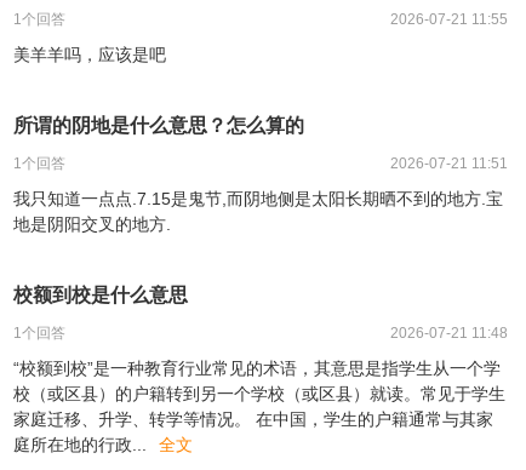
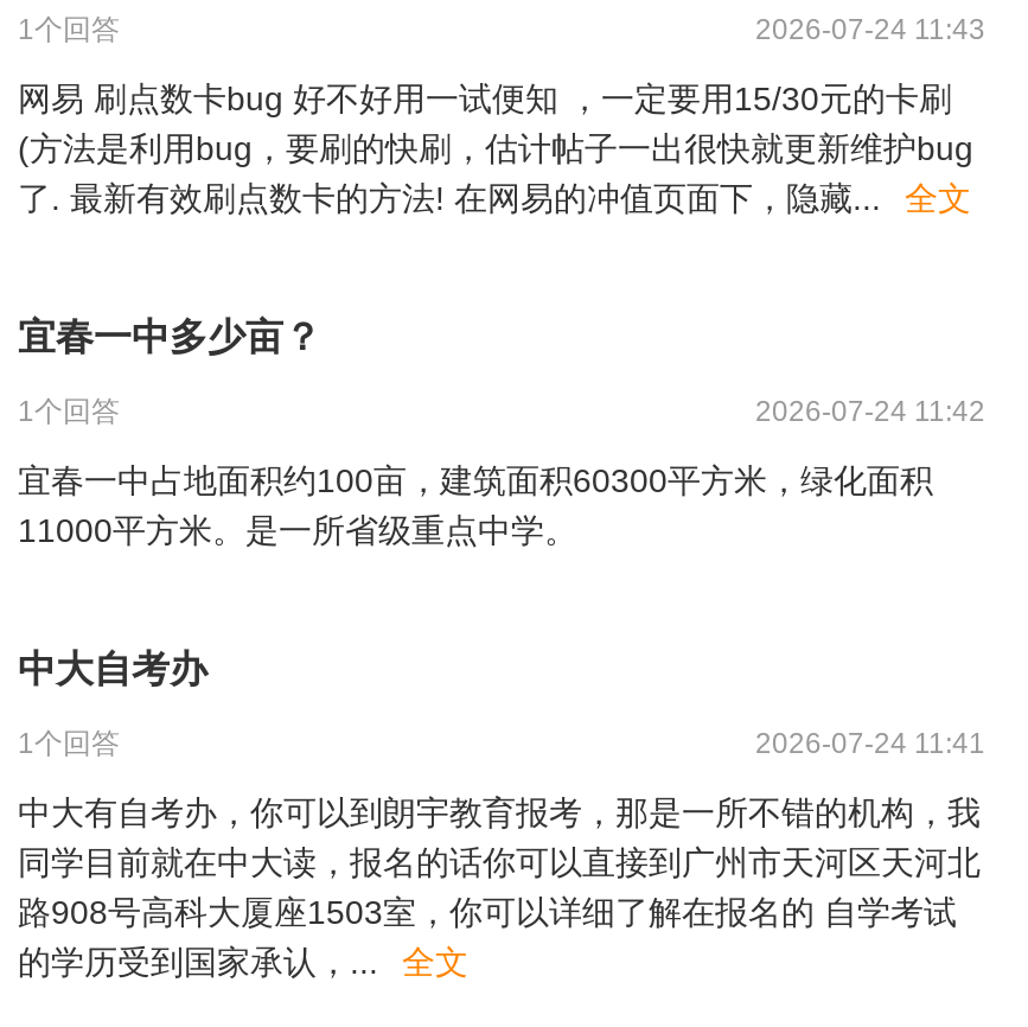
[390,11,508,28] 2026-07-21 11:55 -> [755,13,985,46] 2026-07-24 11:43
[13,45,166,64] 美羊羊吗，应该是吧 -> [18,79,973,217] 网易 刷点数卡bug 好不好用一试便知 ，一定要用15/30元的卡刷 | (方法是利用bug，要刷的快刷，估计帖子一出很快就更新维护bug | 了. 最新有效刷点数卡的方法! 在网易的冲值页面下，隐藏... | 全文
[13,115,304,136] 所谓的阴地是什么意思？怎么算的 -> [18,317,321,357] 宜春一中多少亩？
[390,155,508,172] 2026-07-21 11:51 -> [755,395,985,428] 2026-07-24 11:42
[13,189,503,234] 我只知道一点点.7.15是鬼节,而阴地侧是太阳长期晒不到的地方.宝 | 地是阴阳交叉的地方. -> [18,461,933,549] 宜春一中占地面积约100亩，建筑面积60300平方米，绿化面积 | 11000平方米。是一所省级重点中学。
[13,285,188,305] 校额到校是什么意思 -> [18,649,207,689] 中大自考办
[390,325,508,342] 2026-07-21 11:48 -> [755,727,985,760] 2026-07-24 11:41
[13,359,505,454] “校额到校”是一种教育行业常见的术语，其意思是指学生从一个学 | 校（或区县）的户籍转到另一个学校（或区县）就读。常见于学生 | 家庭迁移、升学、转学等情况。 在中国，学生的户籍通常与其家 | 庭所在地的行政... -> [18,793,981,981] 中大有自考办，你可以到朗宇教育报考，那是一所不错的机构，我 | 同学目前就在中大读，报名的话你可以直接到广州市天河区天河北 | 路908号高科大厦座1503室，你可以详细了解在报名的 自学考试 | 的学历受到国家承认，...

